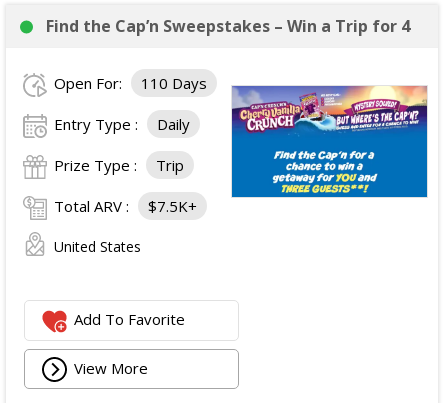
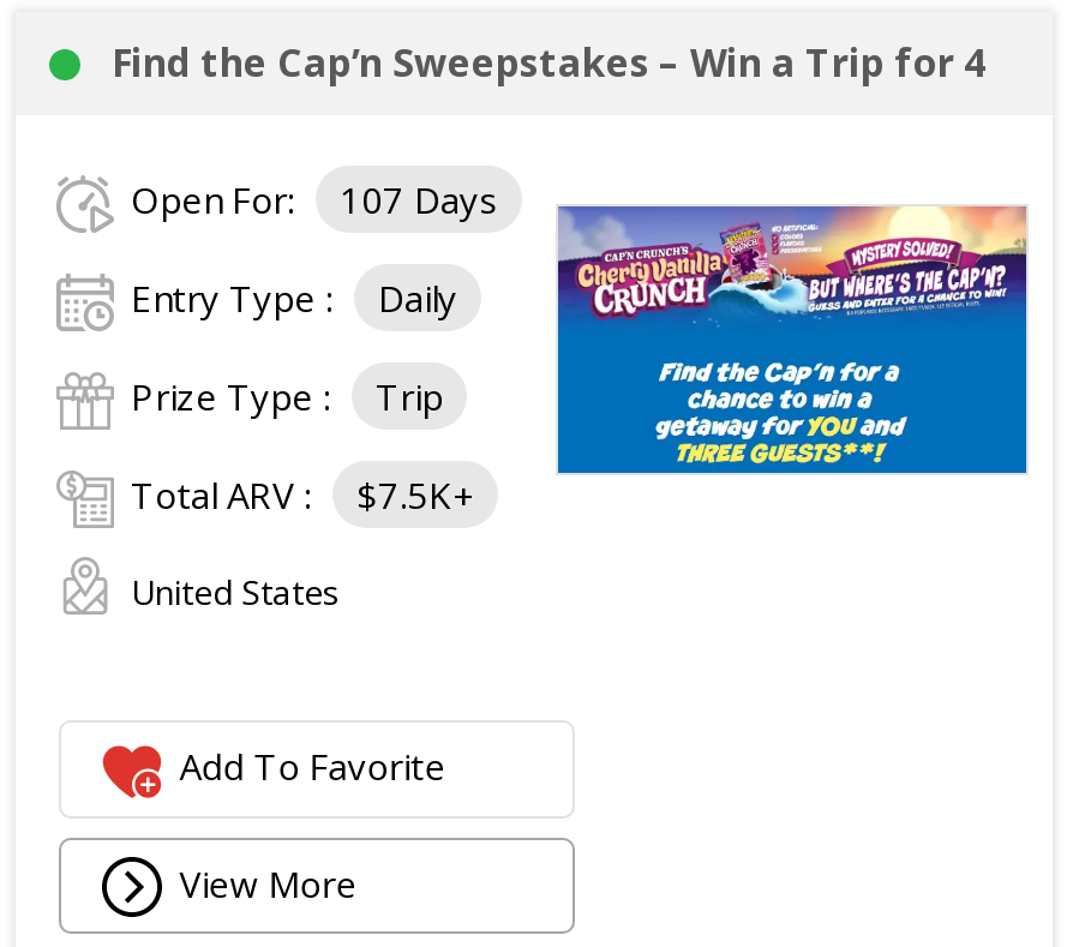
[54,73,207,93] Open For: 110 Days -> [131,175,498,223] Open For: 107 Days

